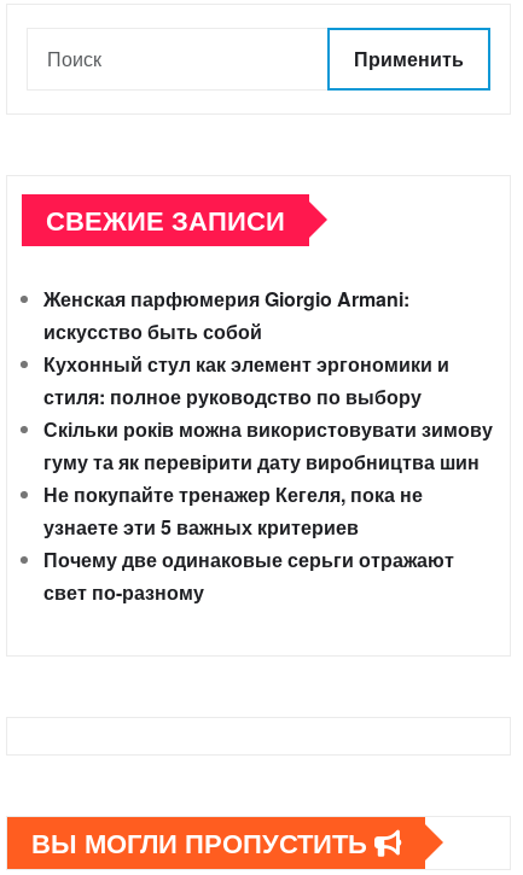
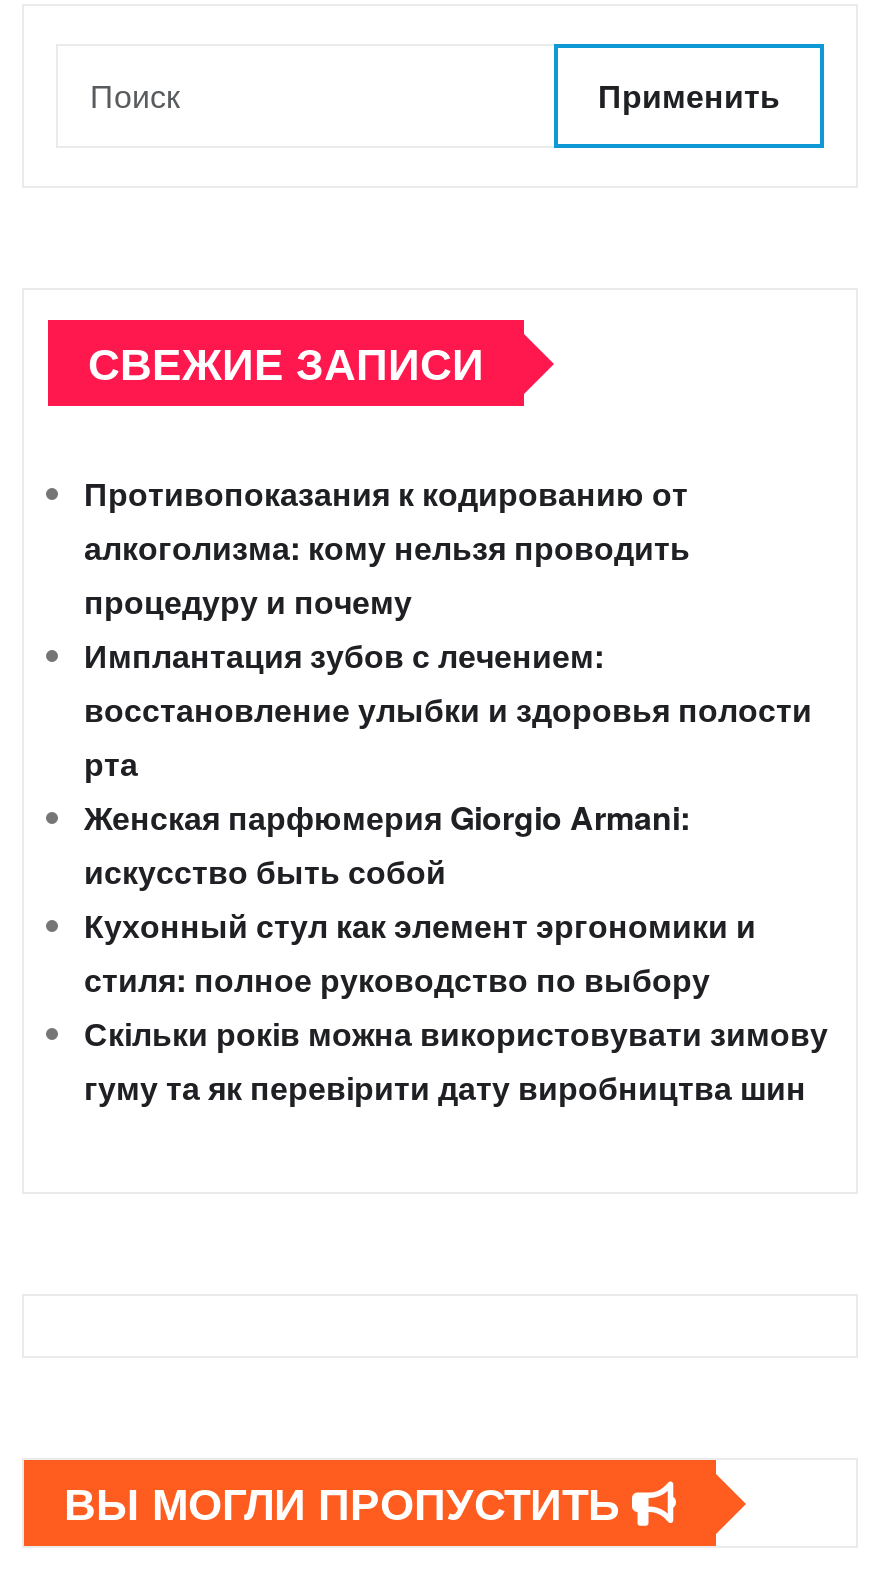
none -> [84,470,812,786] Противопоказания к кодированию от | алкоголизма: кому нельзя проводить | процедуру и почему | Имплантация зубов с лечением: | восстановление улыбки и здоровья полости | рта
moved [43,285,493,475] -> [84,794,828,1110]: Женская парфюмерия Giorgio Armani: | искусство быть собой | Кухонный стул как элемент эргономики и | стиля: полное руководство по выбору | Скільки років можна використовувати зимову | гуму та як перевірити дату виробництва шин
[43,480,454,606] Не покупайте тренажер Кегеля, пока не | узнаете эти 5 важных критериев | Почему две одинаковые серьги отражают | свет по-разному -> none

